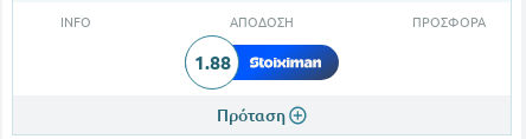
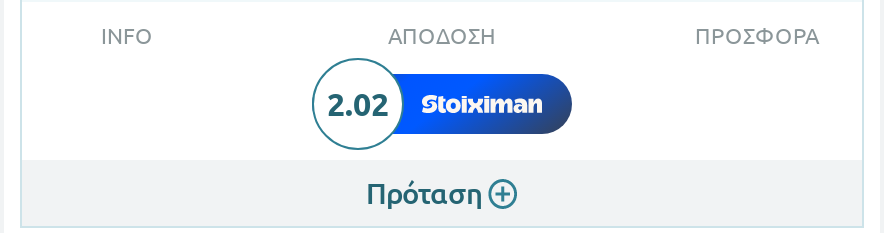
[194,49,230,74] 1.88 -> [327,82,389,124] 2.02

